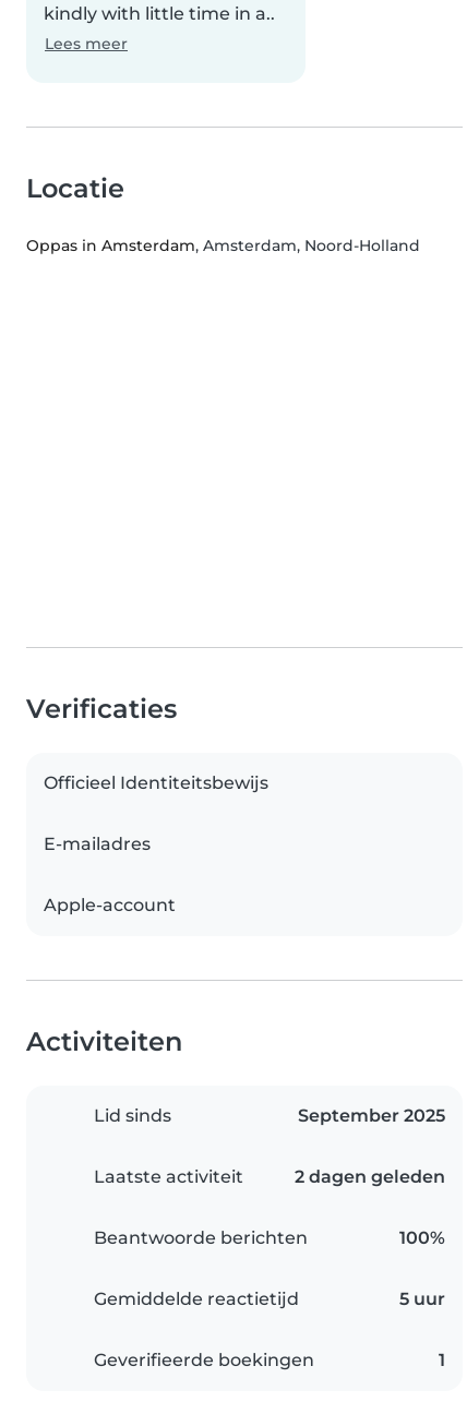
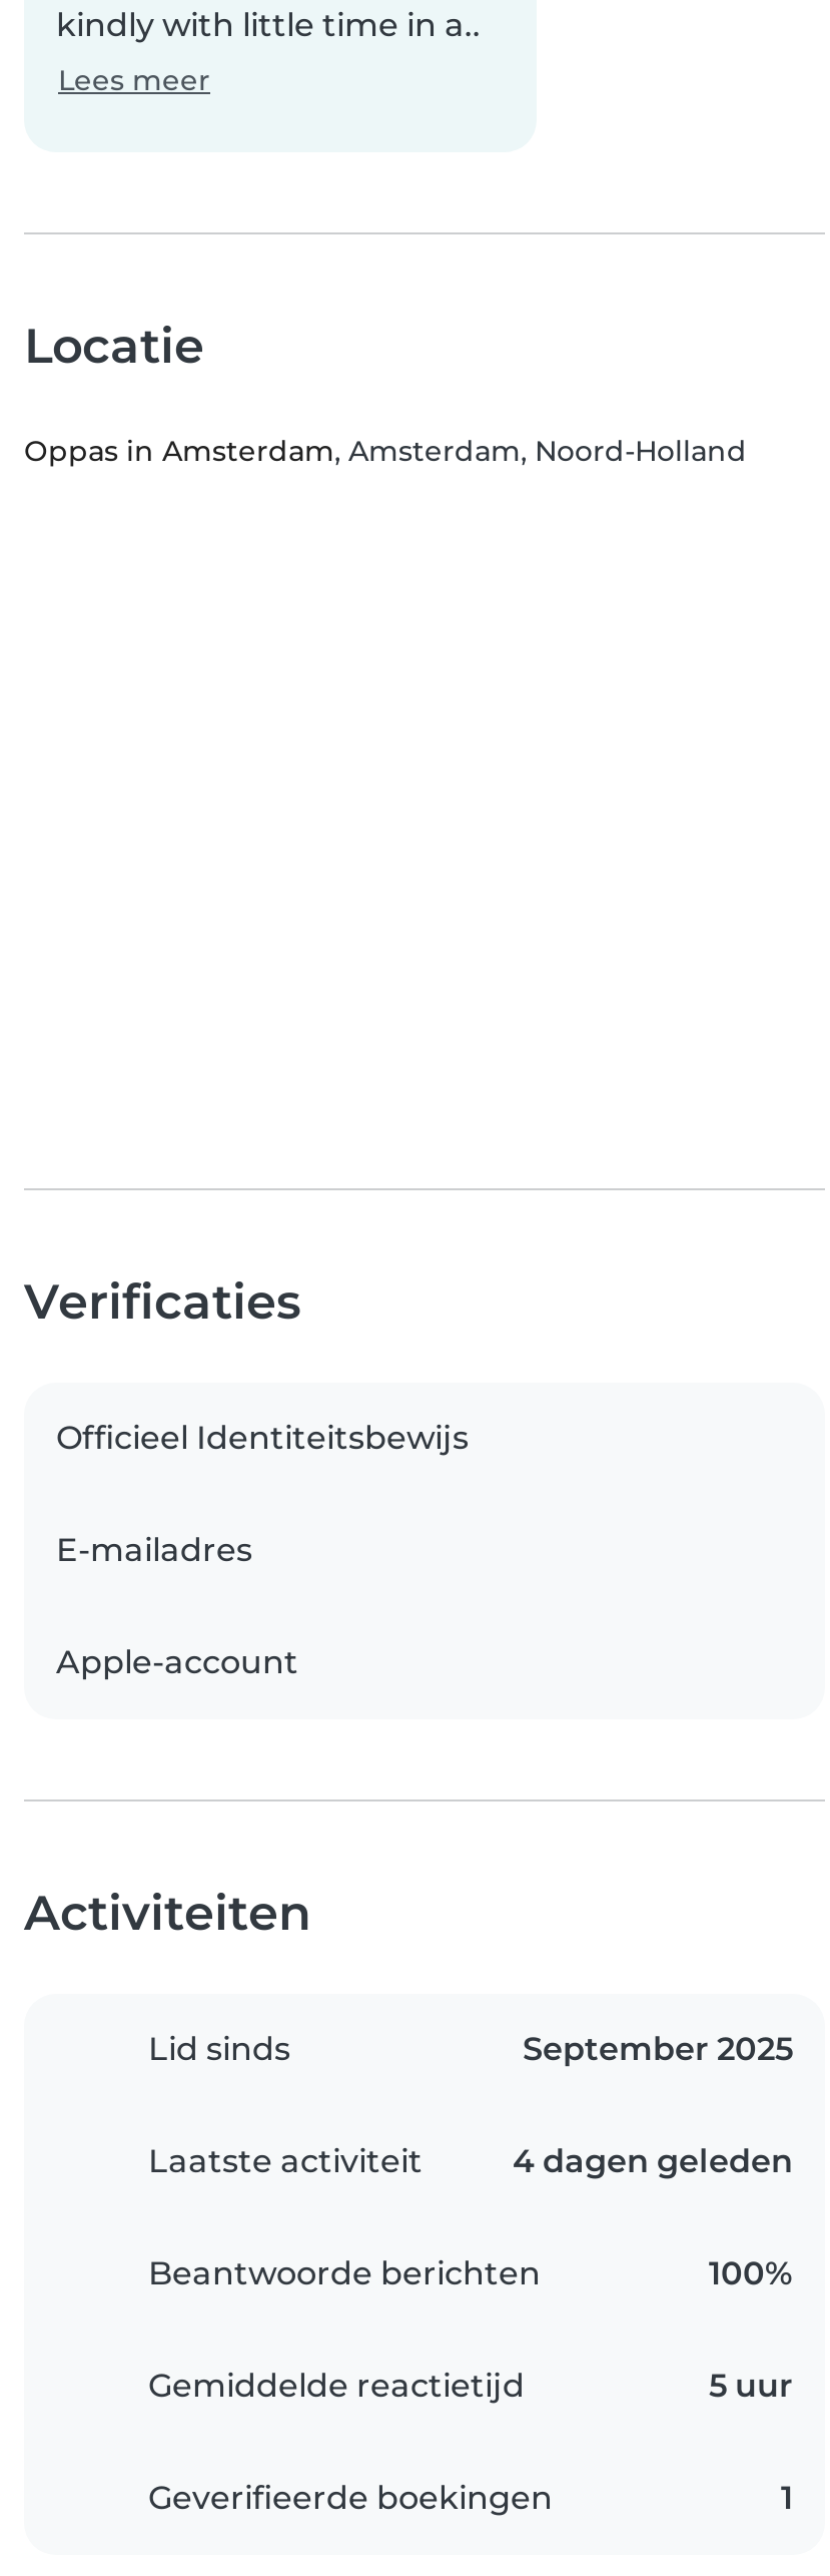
[295,1167,445,1187] 2 dagen geleden -> [513,2143,793,2181] 4 dagen geleden

